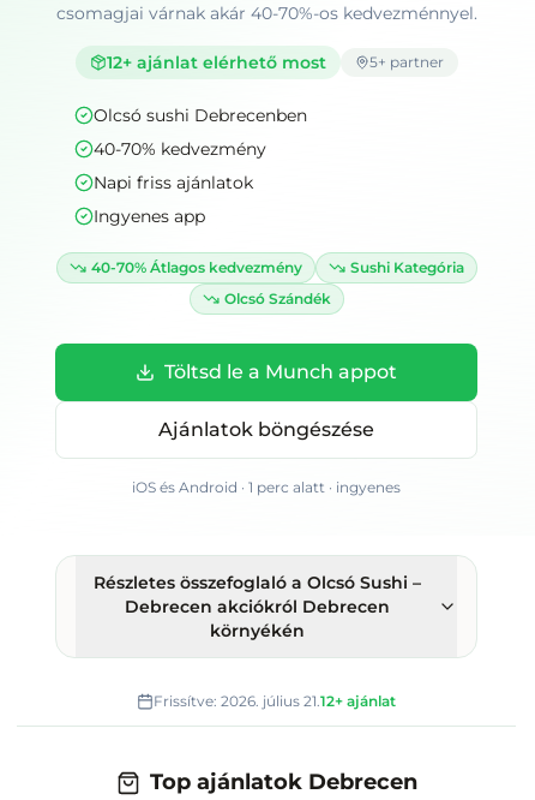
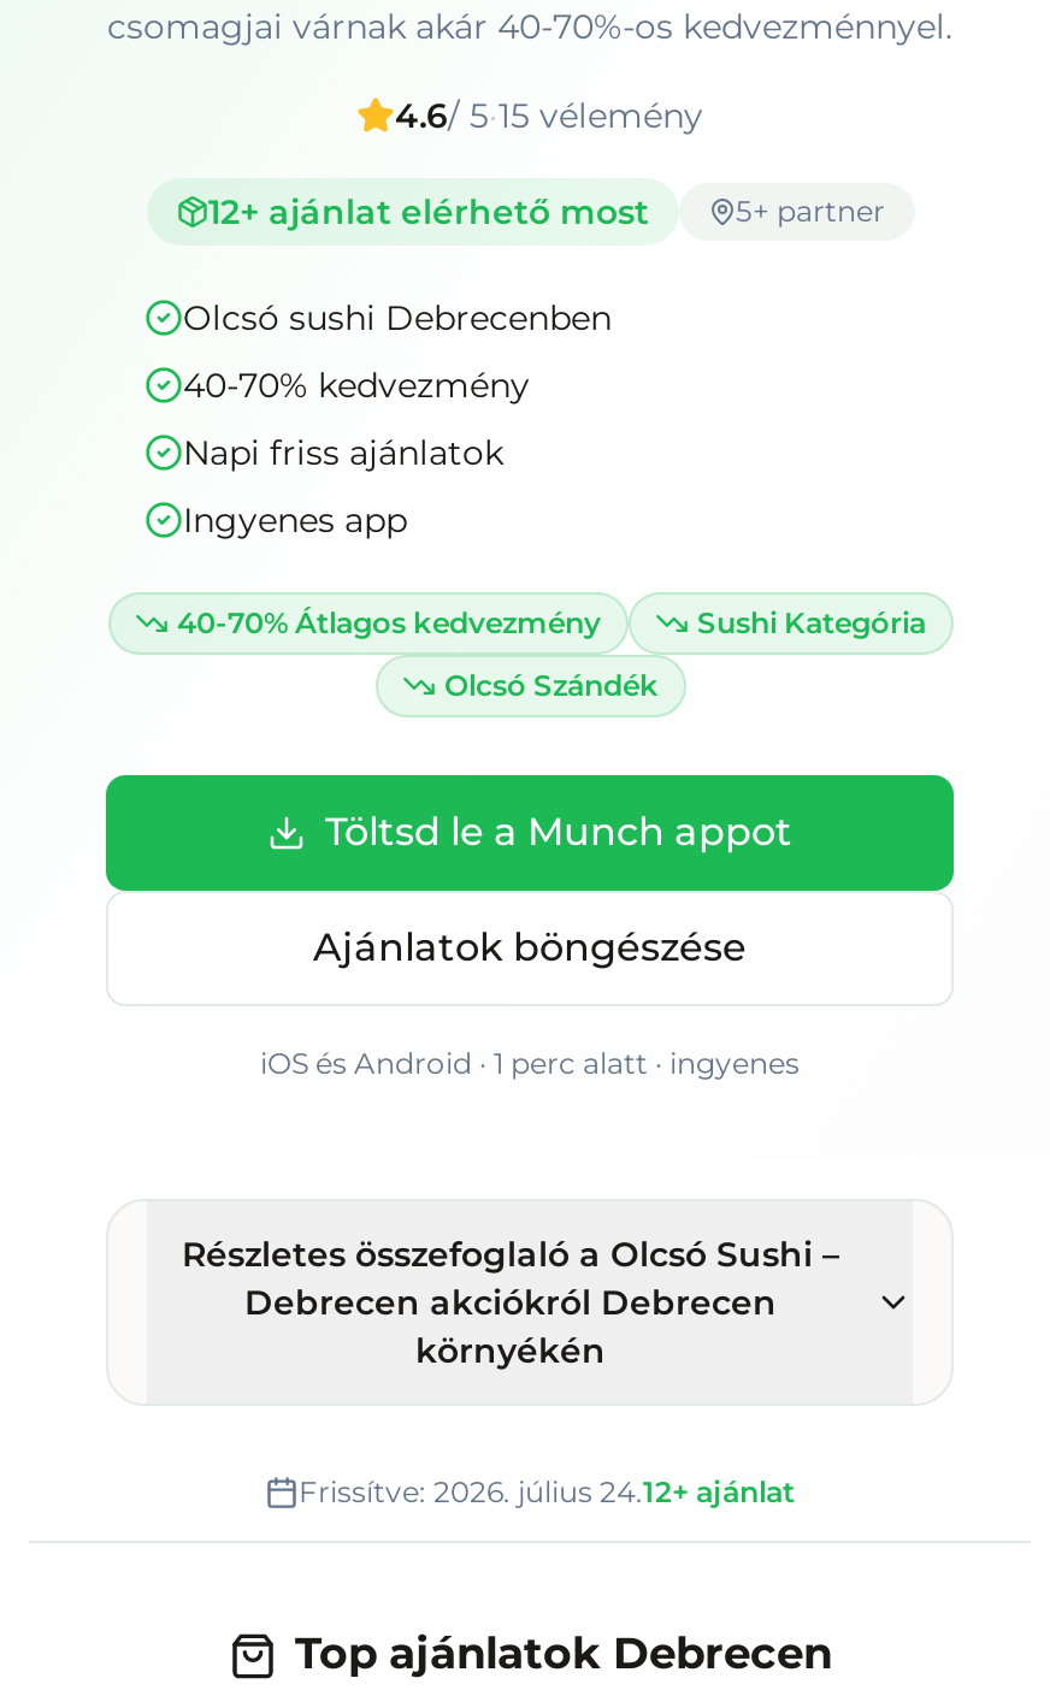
none -> [395,94,703,137] 4.6/ 5 · 15 vélemény
[154,692,396,710] Frissítve: 2026. július 21.12+ ajánlat -> [299,1473,795,1509] Frissítve: 2026. július 24.12+ ajánlat

